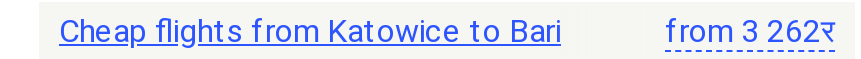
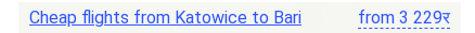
[665,12,835,50] from 3 262र -> [358,7,450,27] from 3 229र

